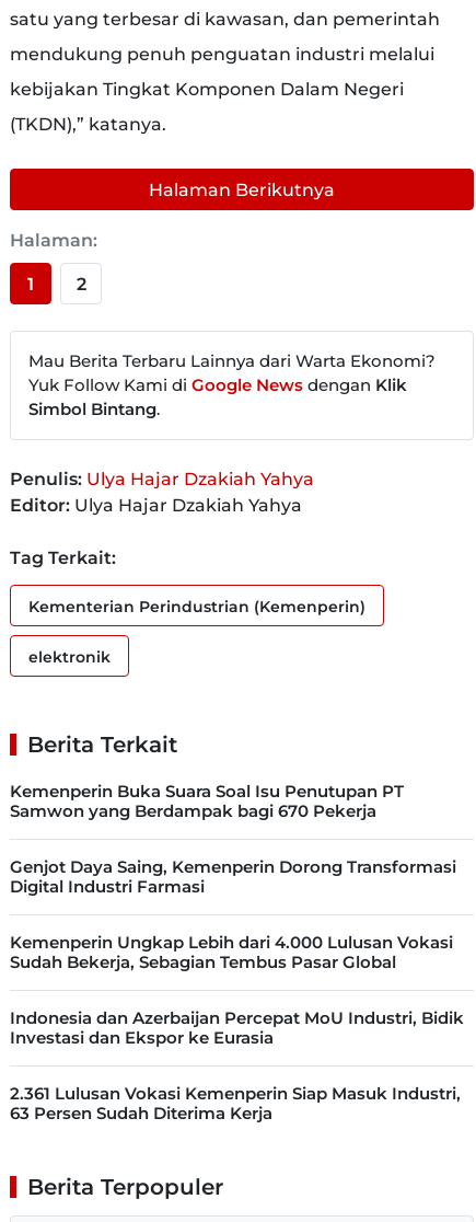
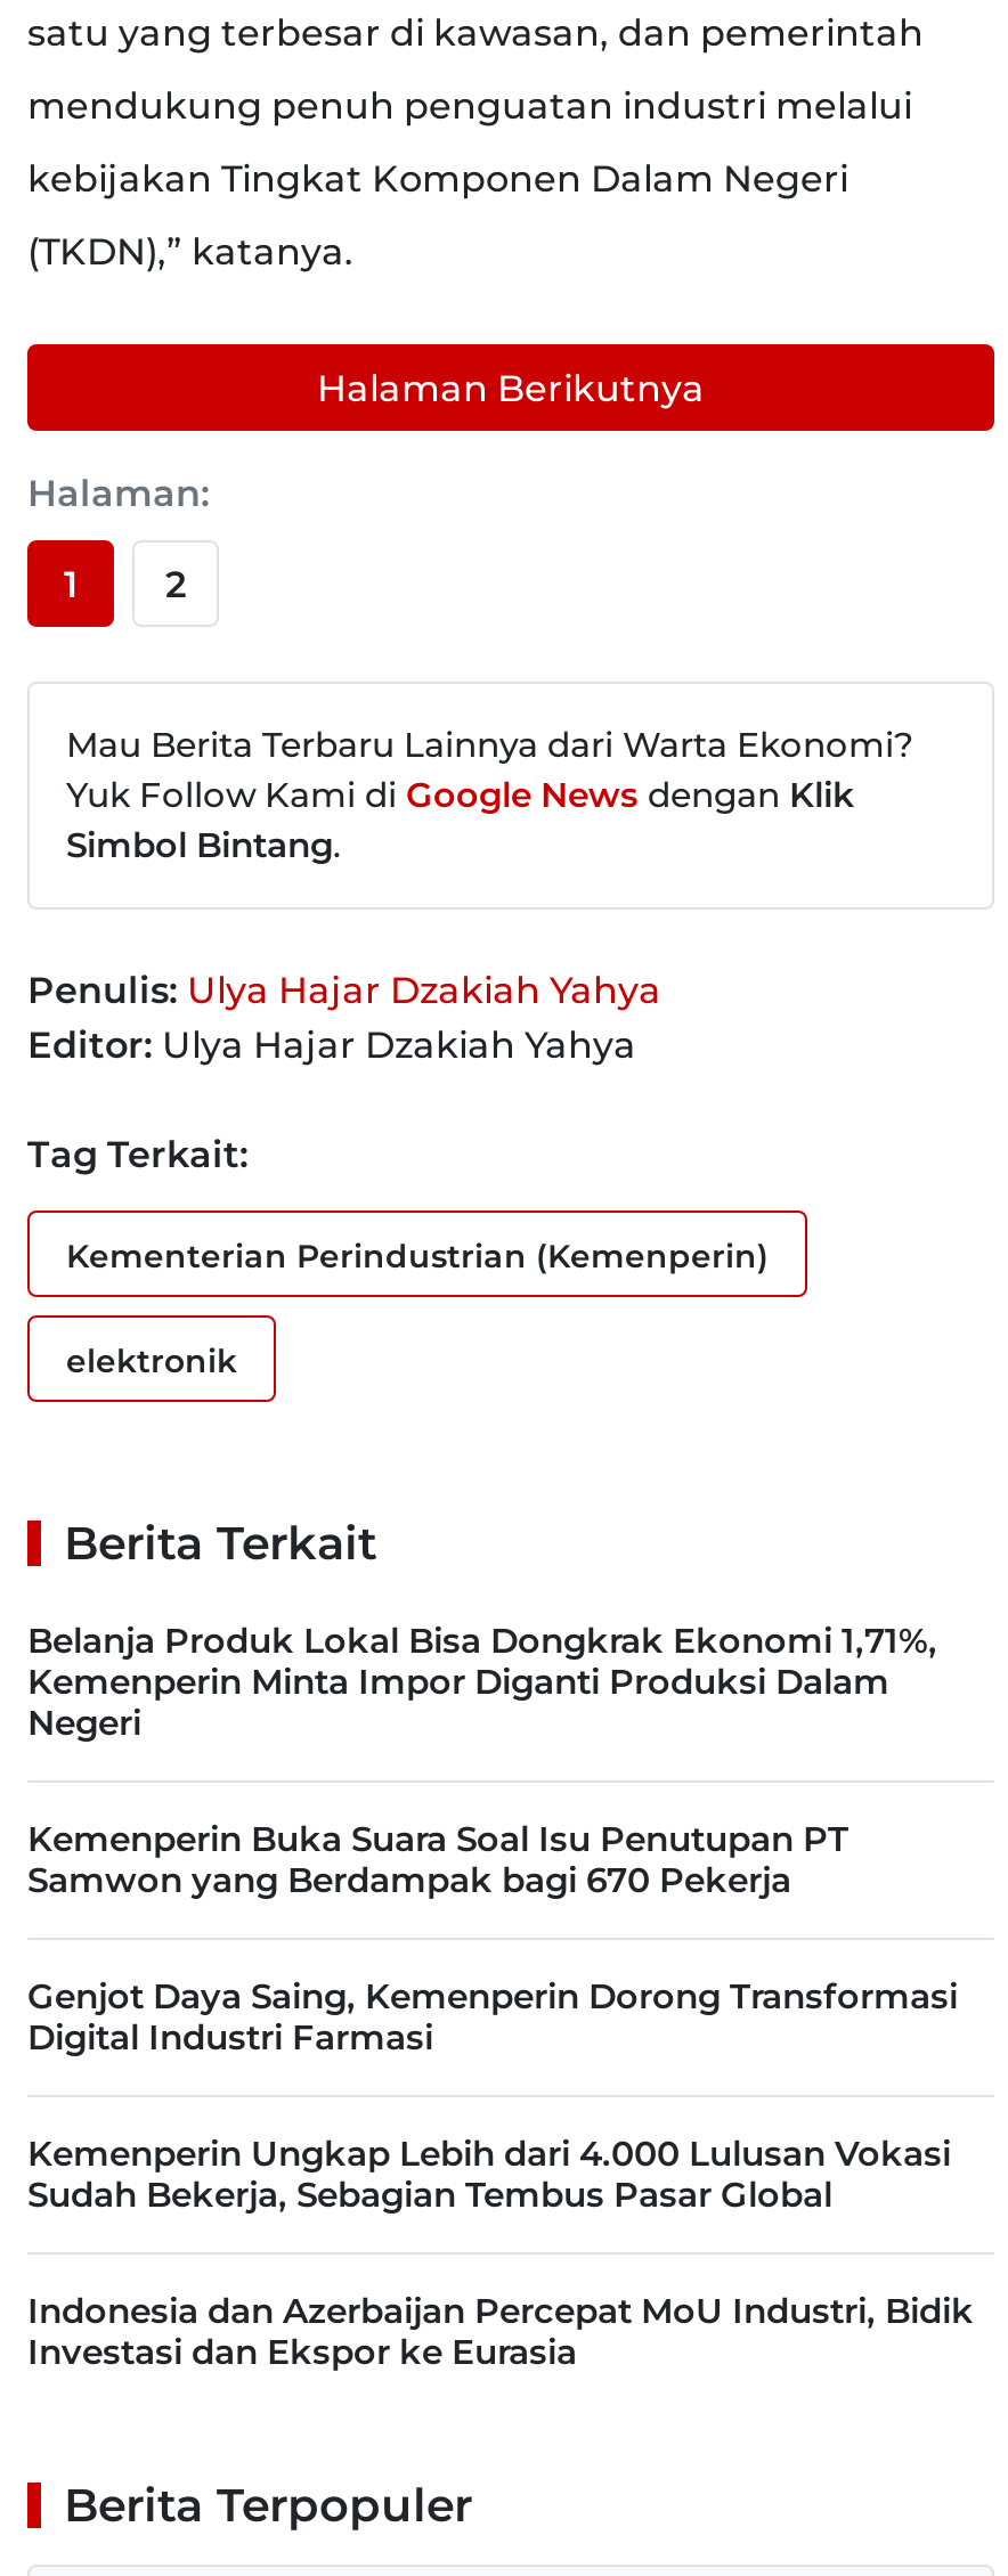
none -> [27,1619,937,1744] Belanja Produk Lokal Bisa Dongkrak Ekonomi 1,71%, | Kemenperin Minta Impor Diganti Produksi Dalam | Negeri
moved [10,781,464,1048] -> [27,1817,974,2373]: Kemenperin Buka Suara Soal Isu Penutupan PT | Samwon yang Berdampak bagi 670 Pekerja | Genjot Daya Saing, Kemenperin Dorong Transformasi | Digital Industri Farmasi | Kemenperin Ungkap Lebih dari 4.000 Lulusan Vokasi | Sudah Bekerja, Sebagian Tembus Pasar Global | Indonesia dan Azerbaijan Percepat MoU Industri, Bidik | Investasi dan Ekspor ke Eurasia
[10,1083,461,1123] 2.361 Lulusan Vokasi Kemenperin Siap Masuk Industri, | 63 Persen Sudah Diterima Kerja -> none

